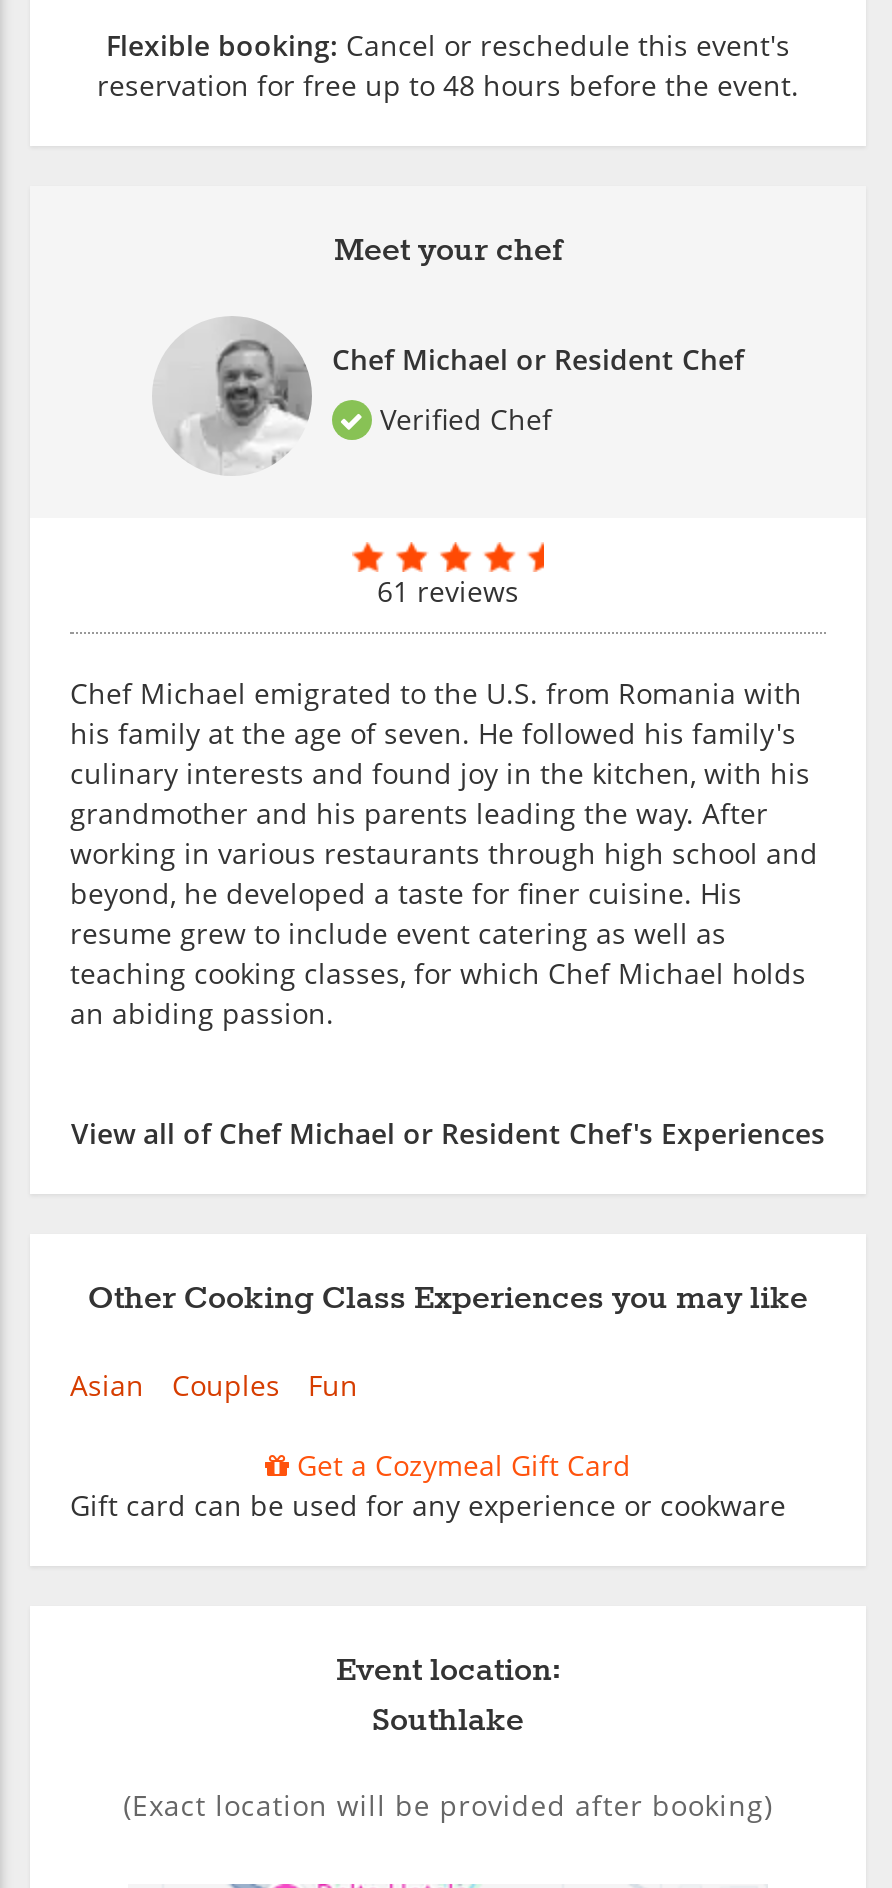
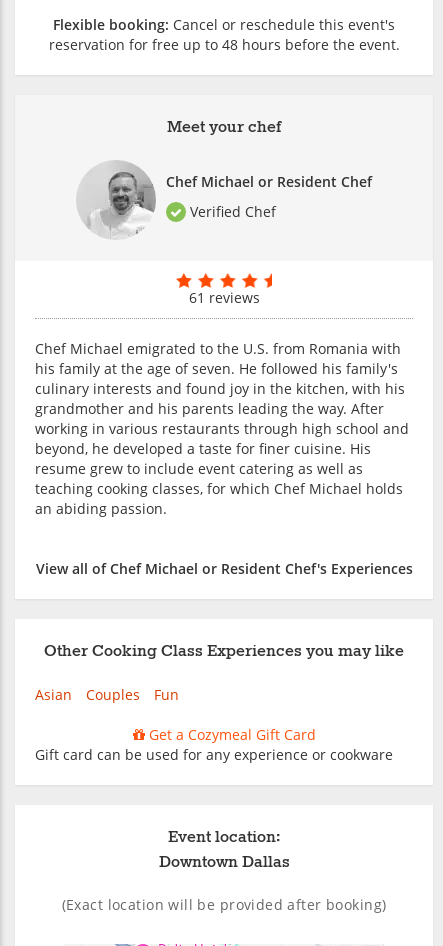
[372,1699,524,1741] Southlake -> [158,852,289,873] Downtown Dallas

